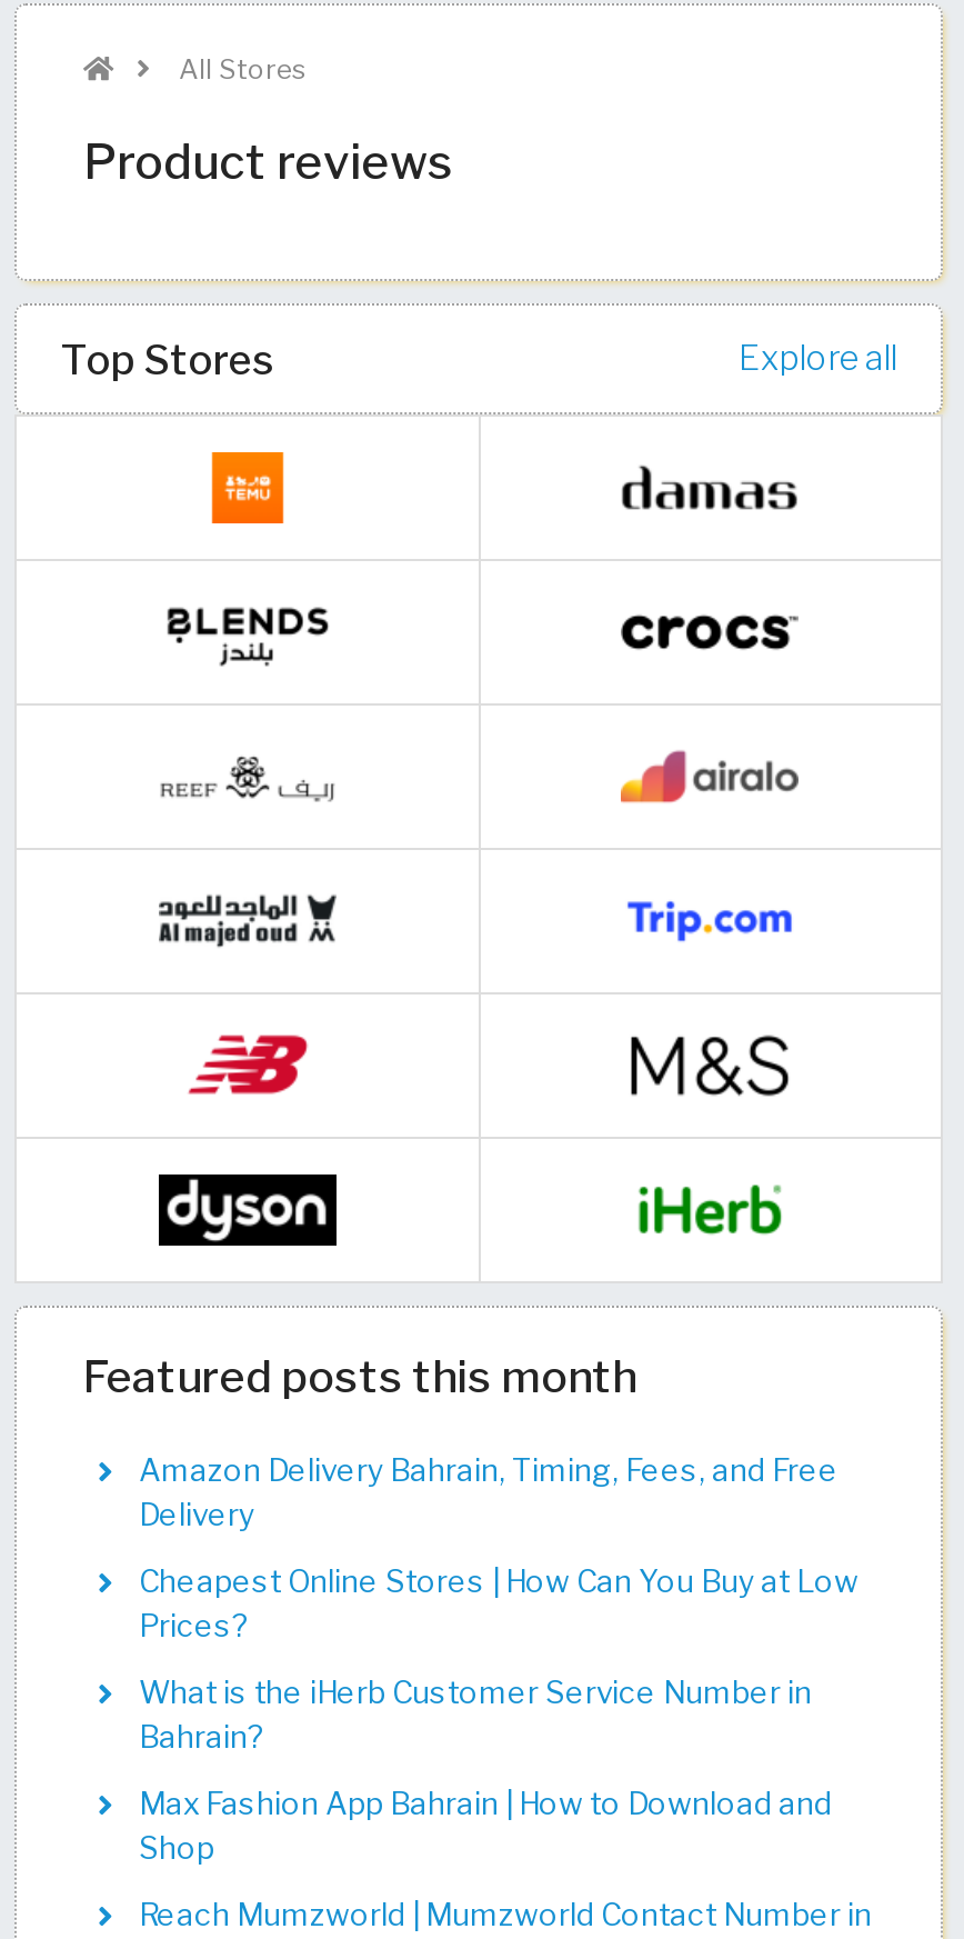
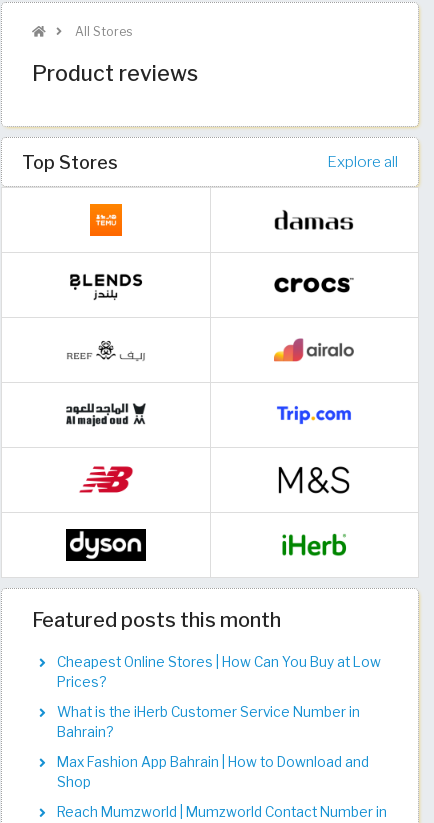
[139,1452,839,1532] Amazon Delivery Bahrain, Timing, Fees, and Free | Delivery -> none

